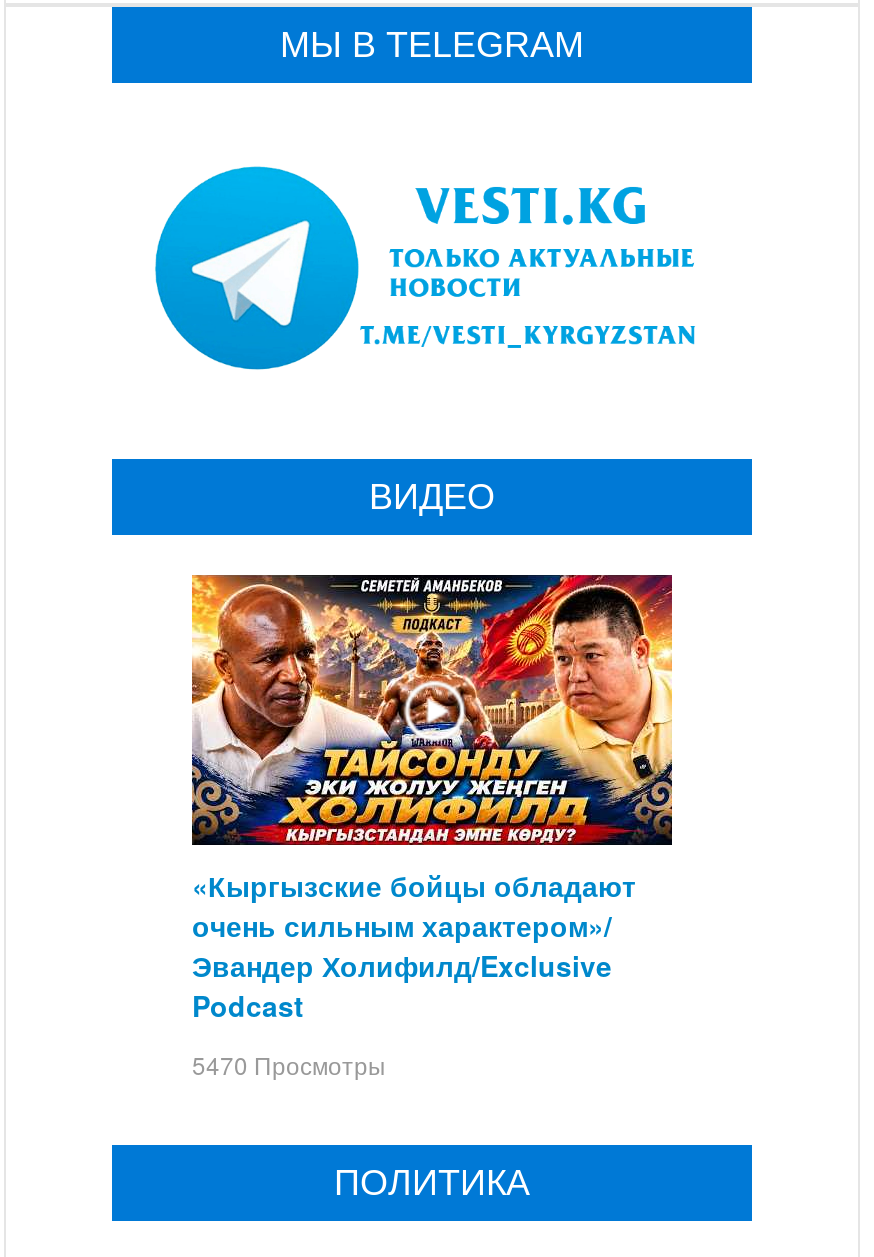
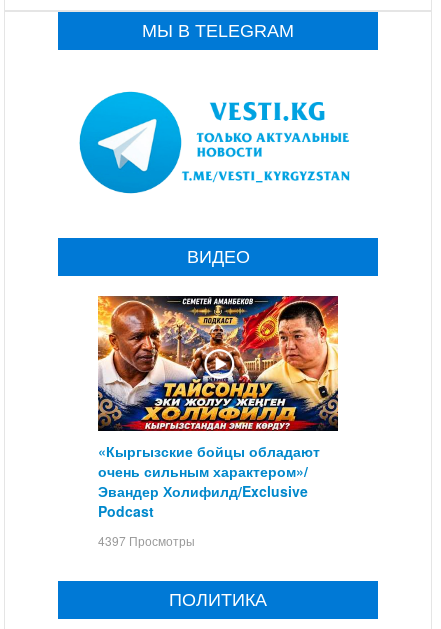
[192,1047,386,1081] 5470 Просмотры -> [98,532,195,549] 4397 Просмотры

